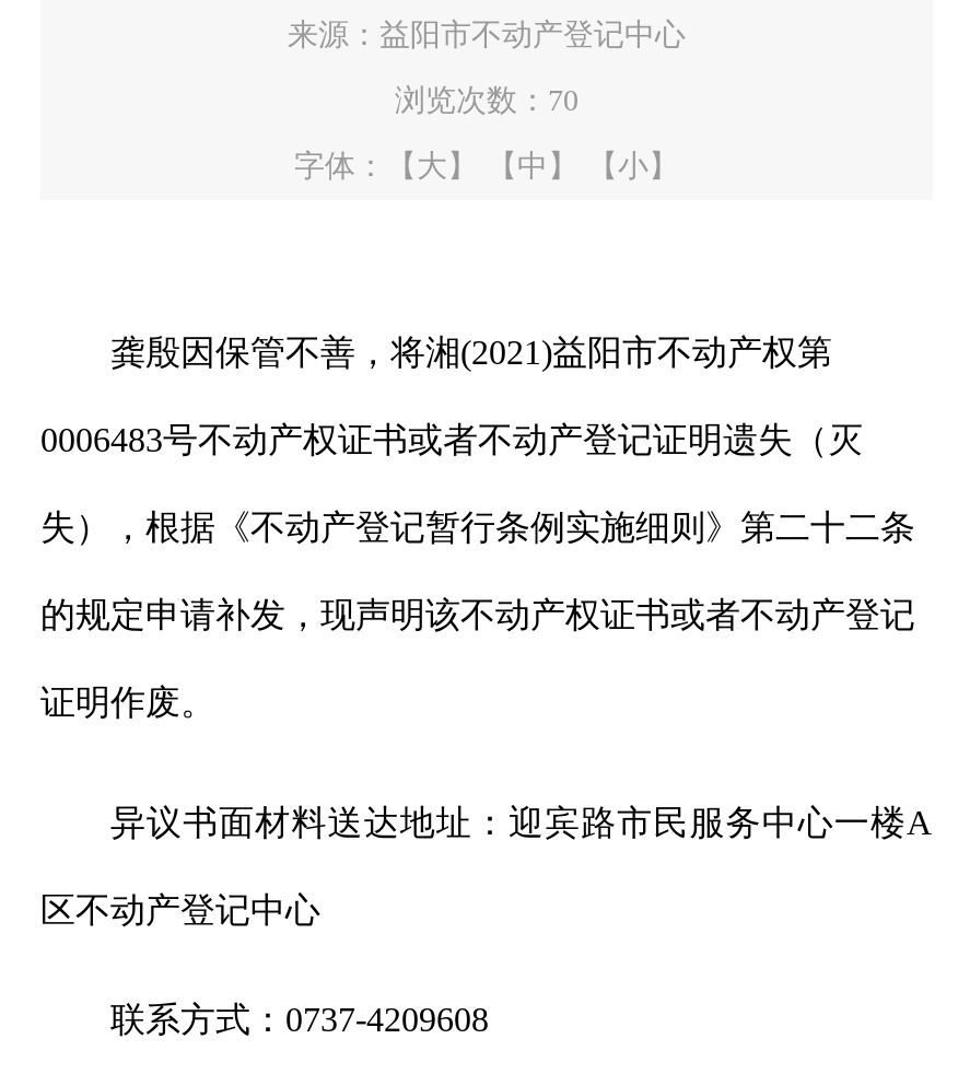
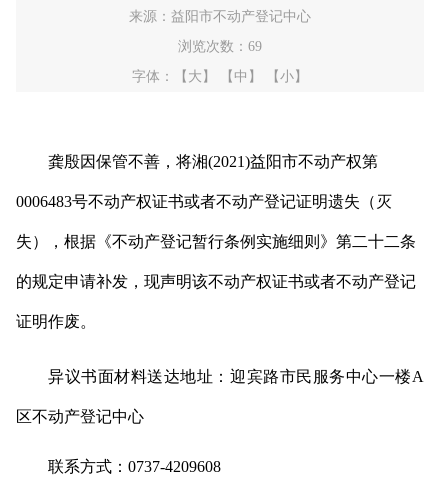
[395,84,579,117] 浏览次数：70 -> [178,39,262,54] 浏览次数：69

